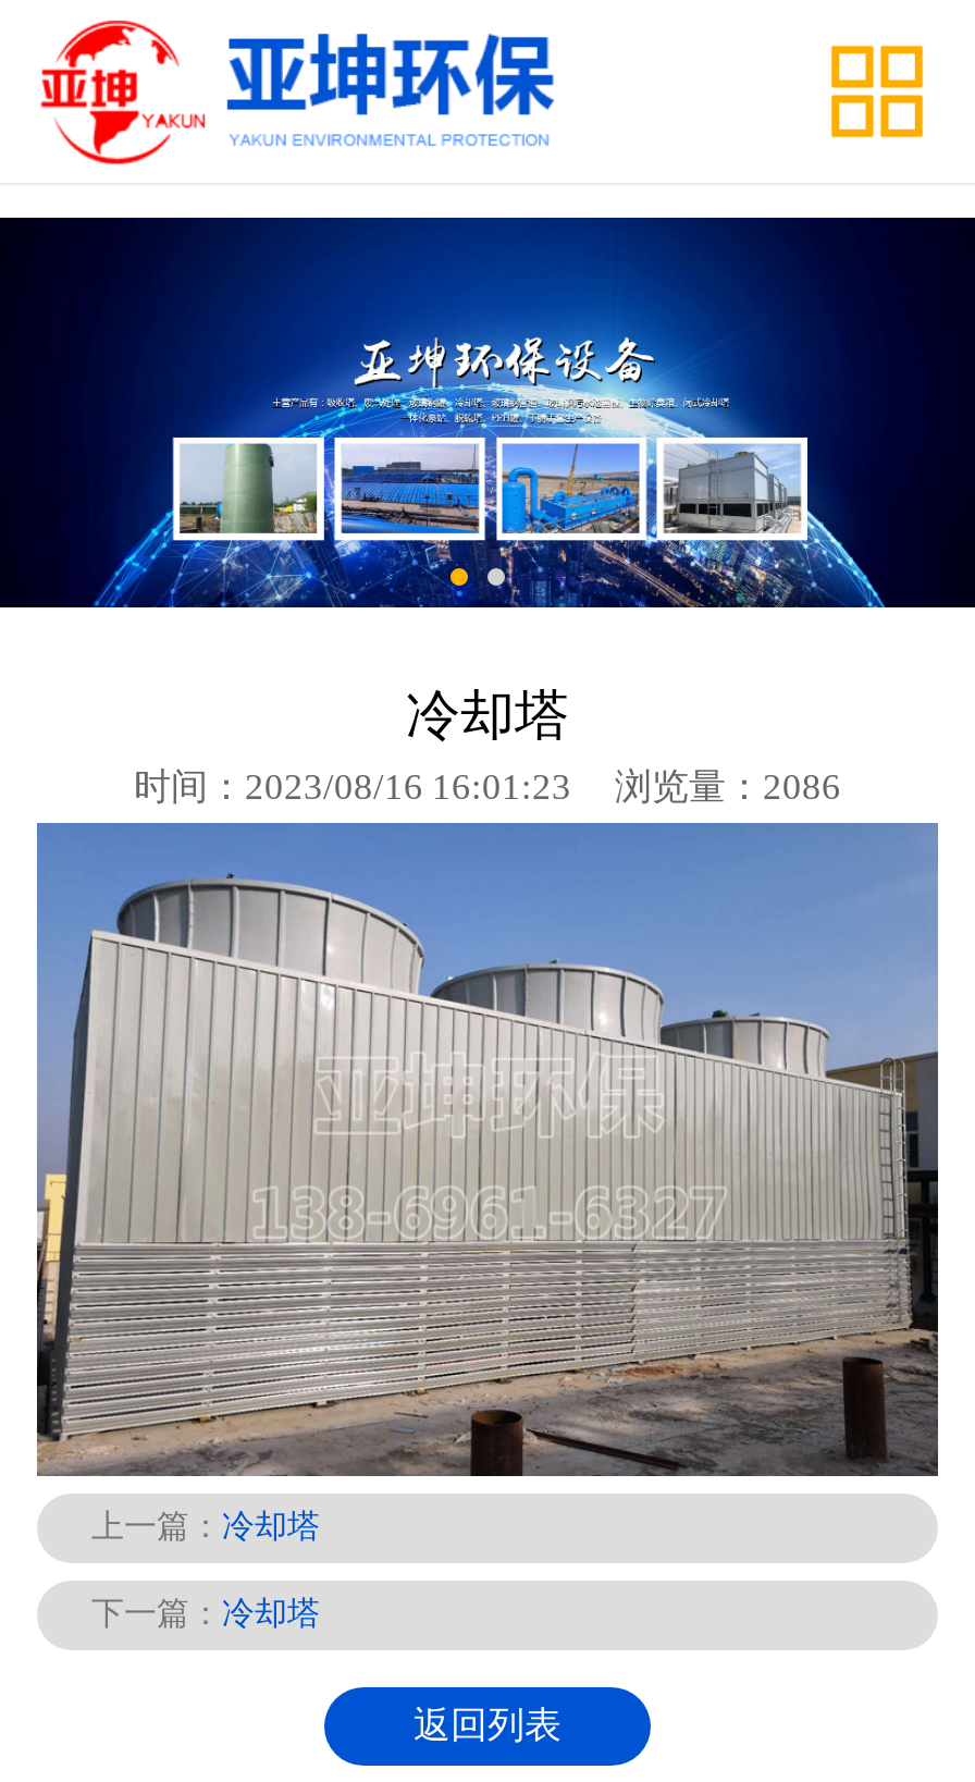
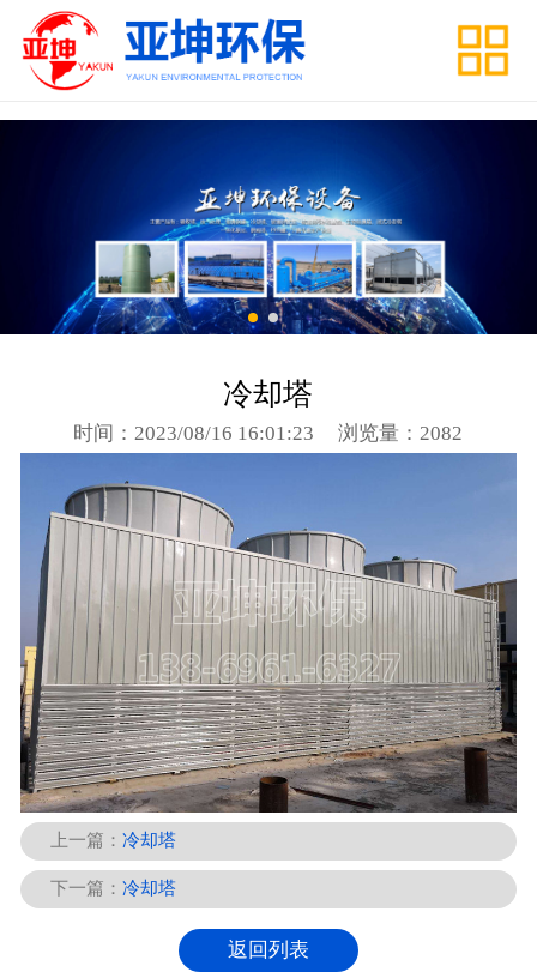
[134,767,841,808] 时间：2023/08/16 16:01:23 浏览量：2086 -> [74,422,463,445] 时间：2023/08/16 16:01:23 浏览量：2082

